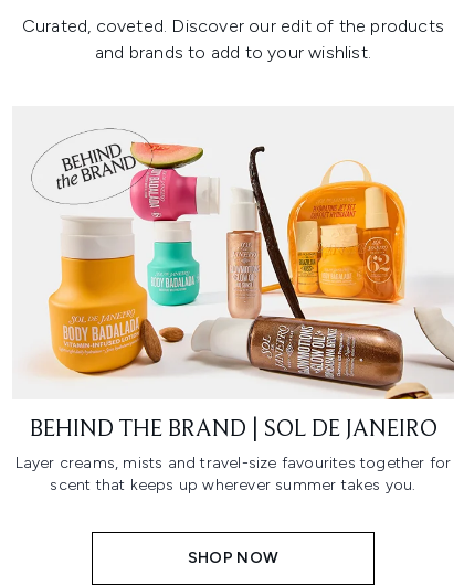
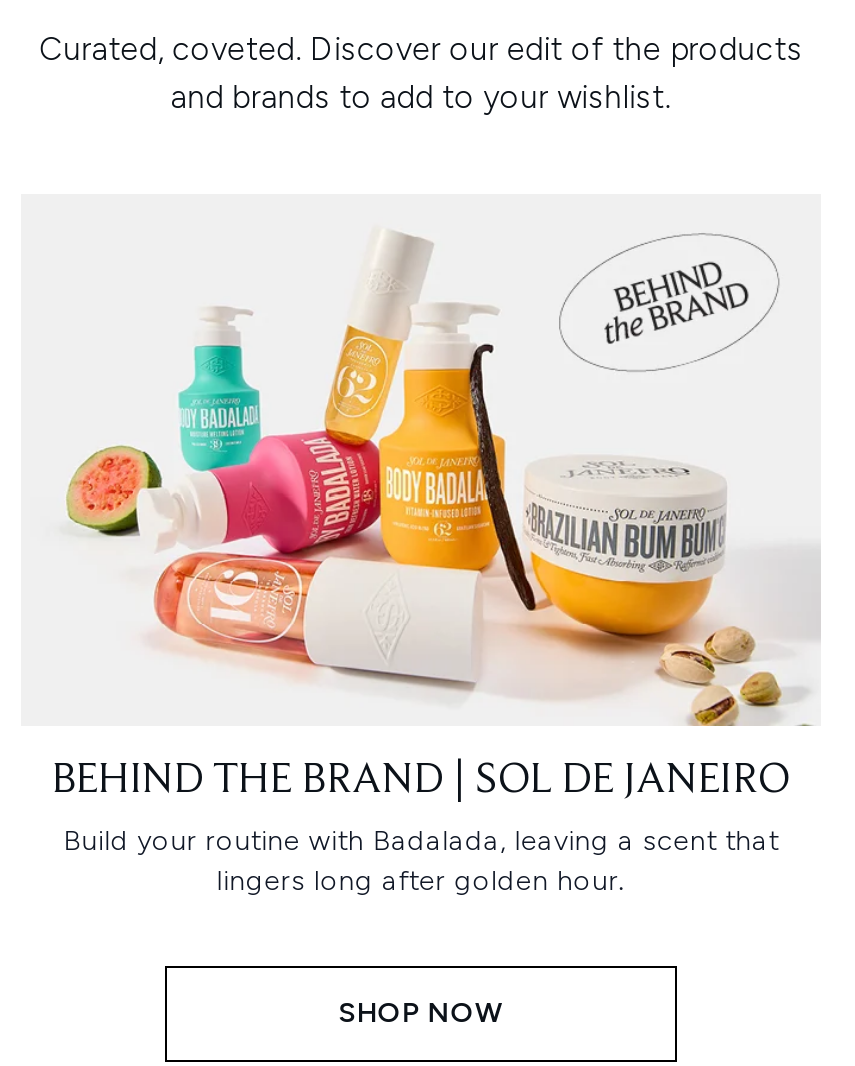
[31,128,455,401] [image] -> [65,232,821,728] [image]
[15,454,451,495] Layer creams, mists and travel-size favourites together for | scent that keeps up wherever summer takes you. -> [63,824,779,898] Build your routine with Badalada, leaving a scent that | lingers long after golden hour.

